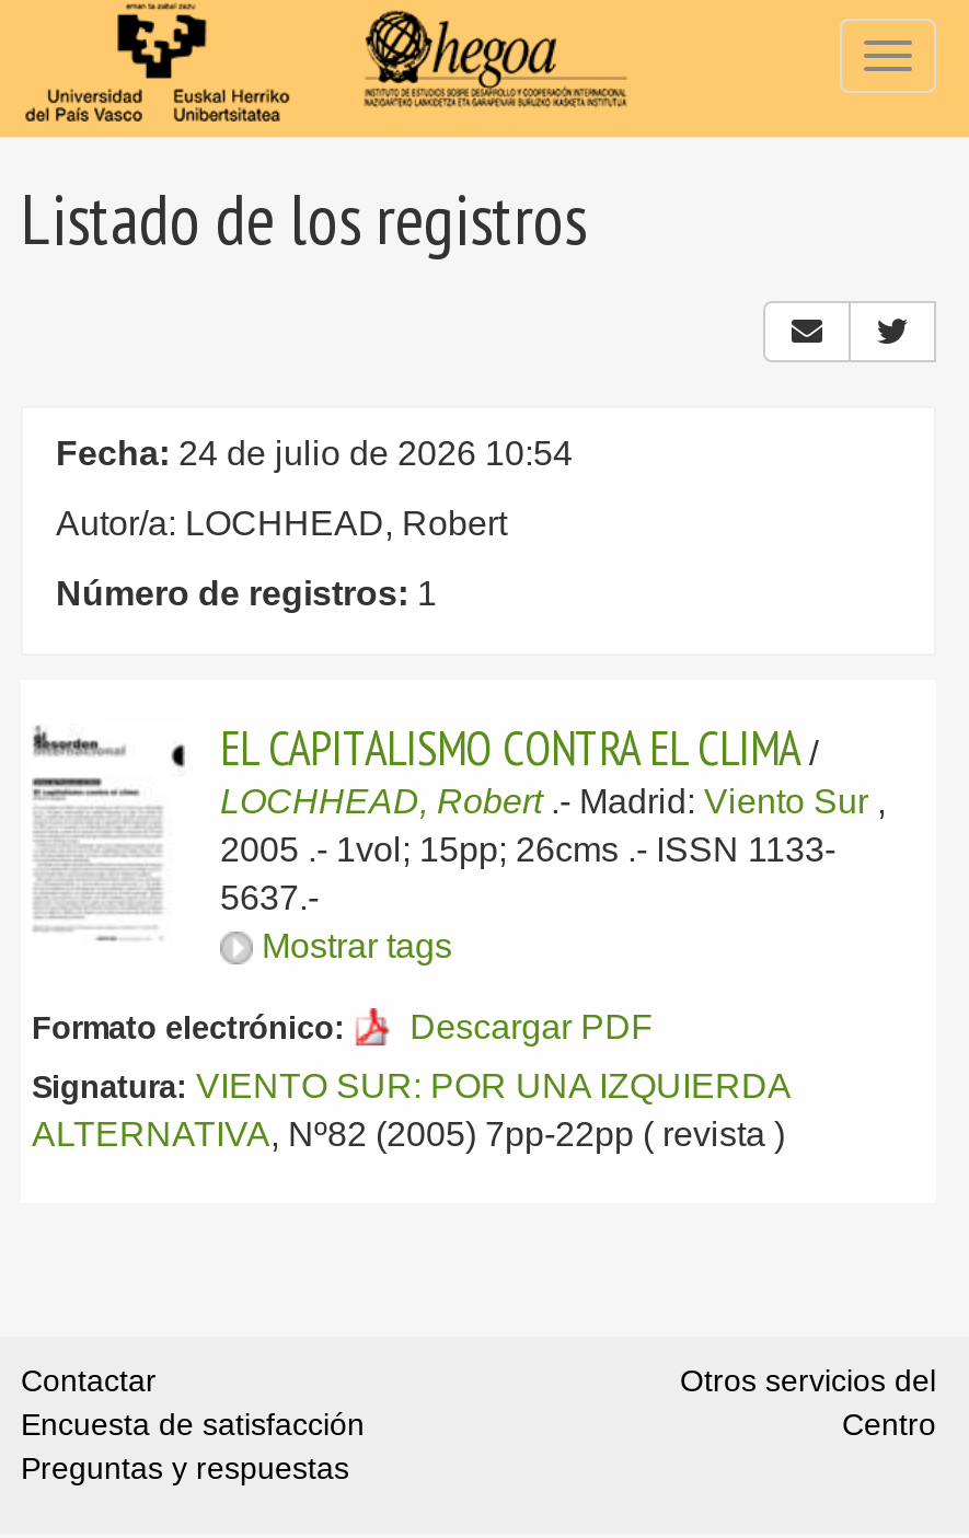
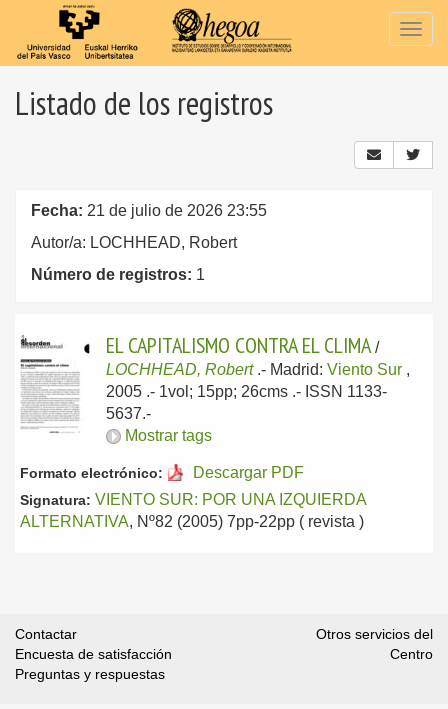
[56,435,573,472] Fecha: 24 de julio de 2026 10:54 -> [31,202,267,219] Fecha: 21 de julio de 2026 23:55

